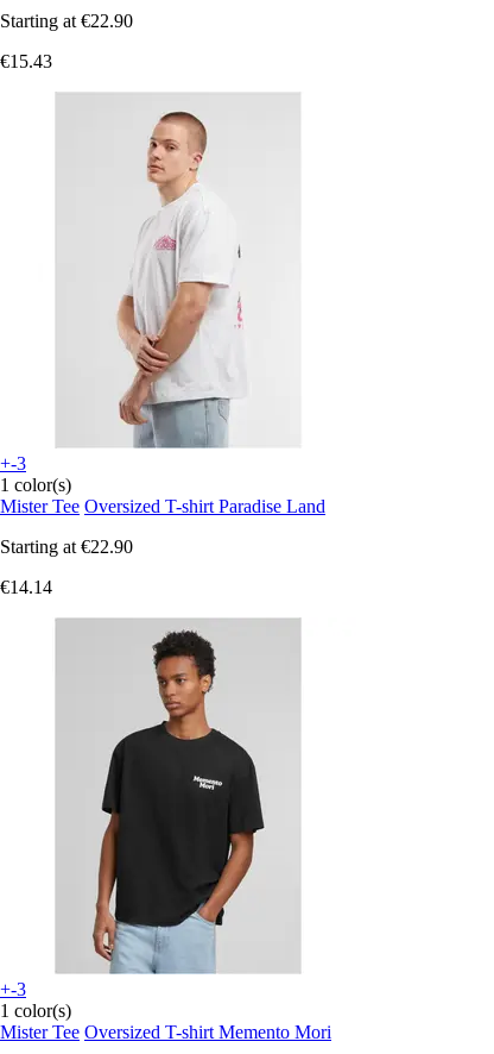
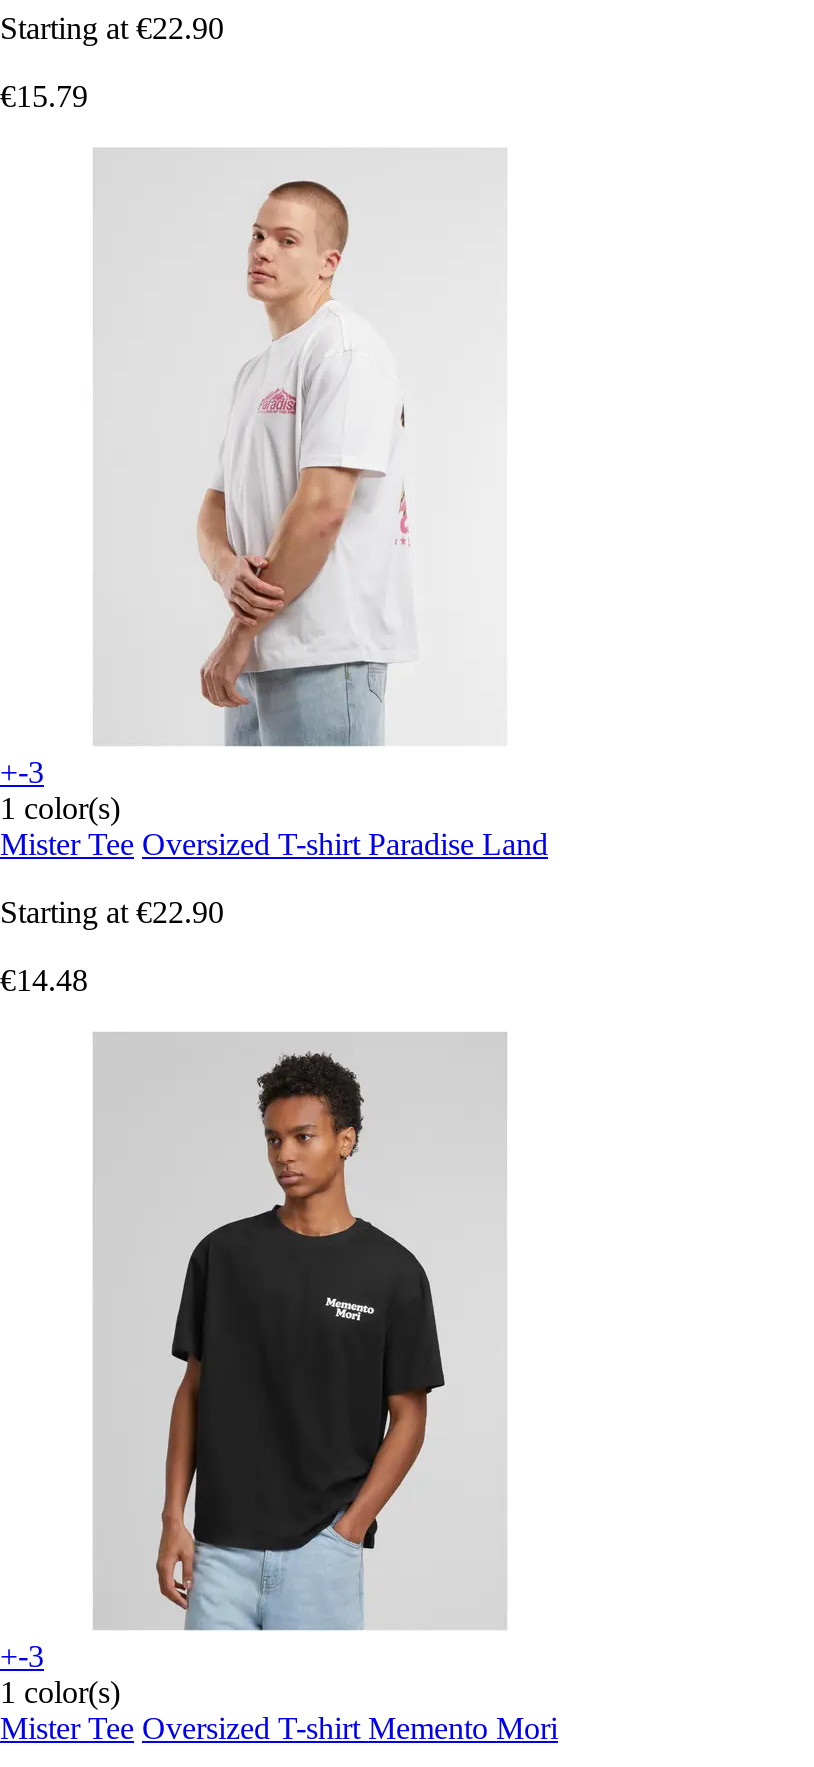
[0,51,52,71] €15.43 -> [0,78,88,112] €15.79
[0,576,52,597] €14.14 -> [0,962,88,996] €14.48

